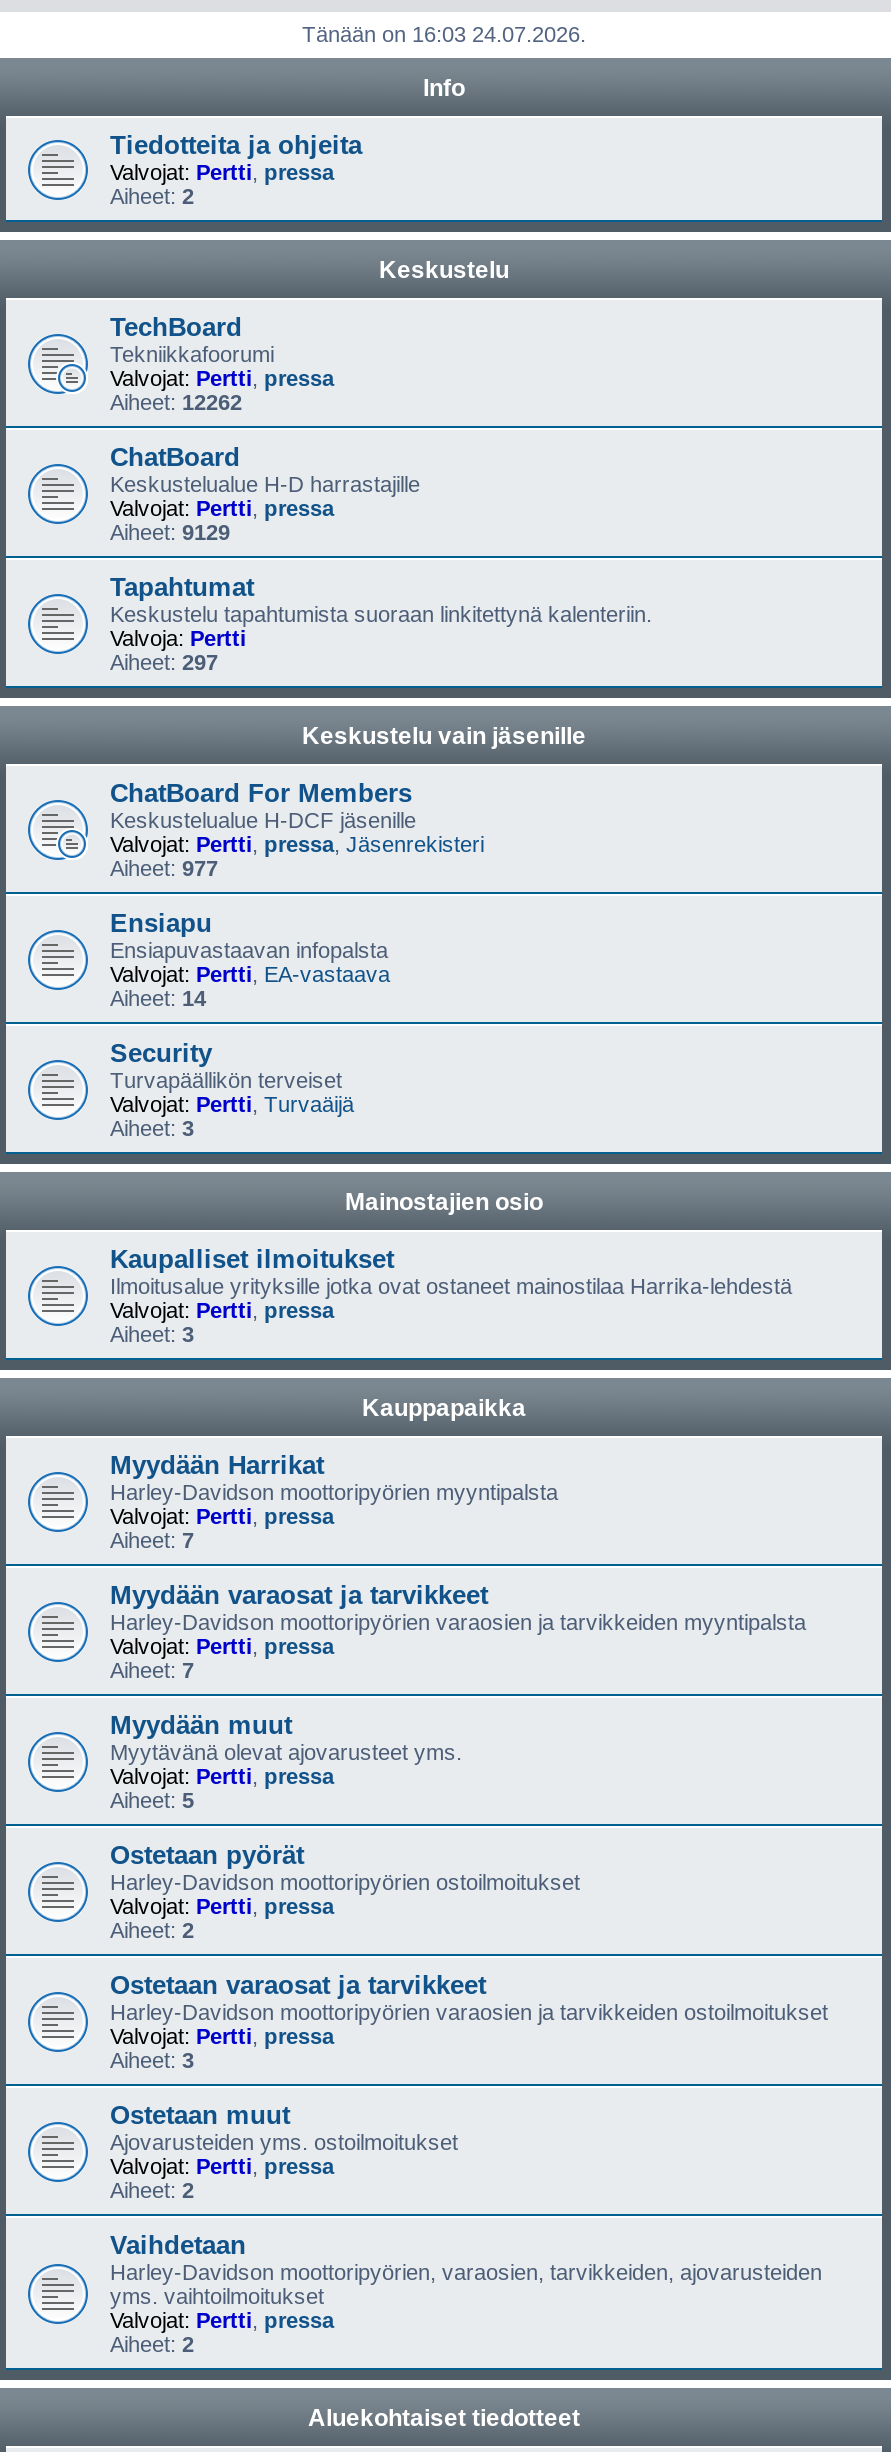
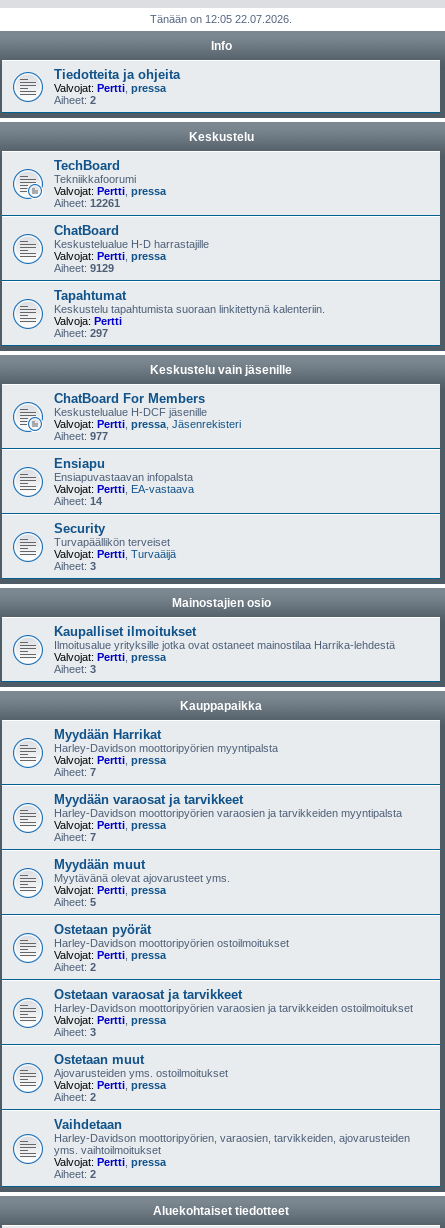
[302,22,586,46] Tänään on 16:03 24.07.2026. -> [150,13,292,25] Tänään on 12:05 22.07.2026.
[110,390,242,414] Aiheet: 12262 -> [54,197,120,209] Aiheet: 12261

